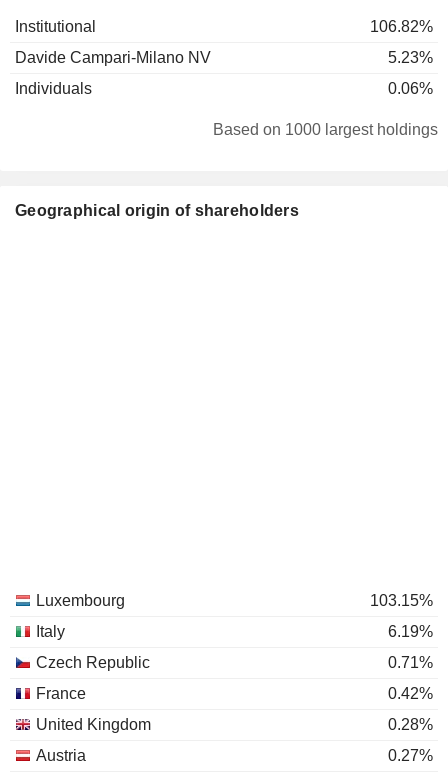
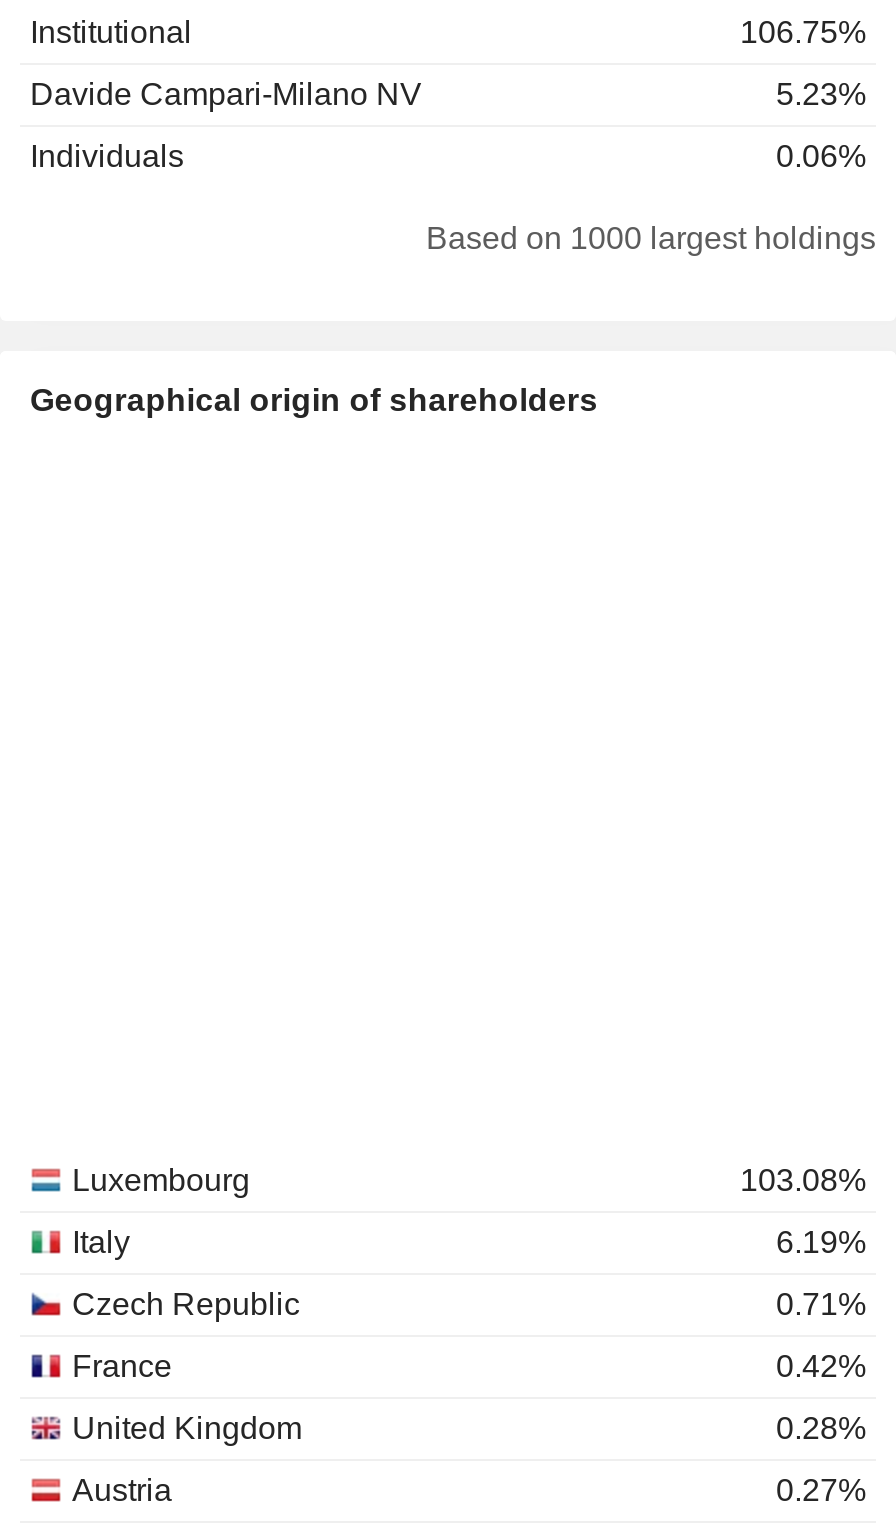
[370,18,433,35] 106.82% -> [740,15,866,49] 106.75%
[370,592,433,609] 103.15% -> [740,1163,866,1197] 103.08%

